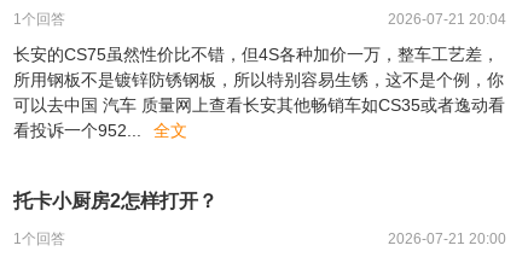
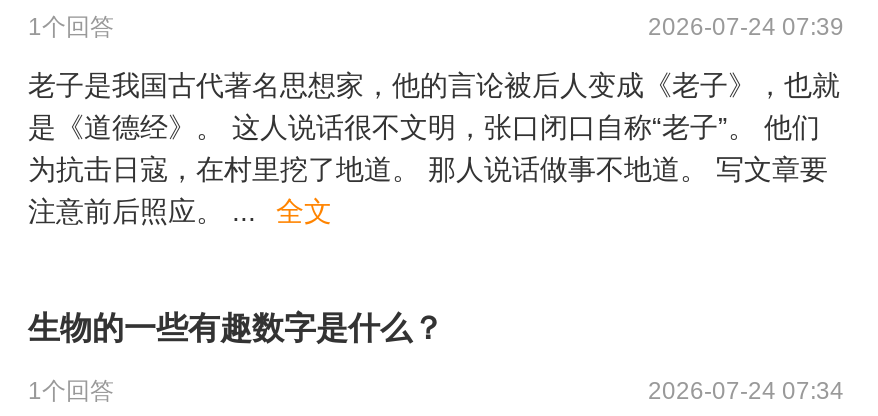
[388,11,506,28] 2026-07-21 20:04 -> [648,13,844,41] 2026-07-24 07:39
[13,45,505,140] 长安的CS75虽然性价比不错，但4S各种加价一万，整车工艺差， | 所用钢板不是镀锌防锈钢板，所以特别容易生锈，这不是个例，你 | 可以去中国 汽车 质量网上查看长安其他畅销车如CS35或者逸动看 | 看投诉一个952... -> [28,69,840,227] 老子是我国古代著名思想家，他的言论被后人变成《老子》，也就 | 是《道德经》。 这人说话很不文明，张口闭口自称“老子”。 他们 | 为抗击日寇，在村里挖了地道。 那人说话做事不地道。 写文章要 | 注意前后照应。...
[13,191,217,211] 托卡小厨房2怎样打开？ -> [28,311,444,345] 生物的一些有趣数字是什么？
[388,230,506,247] 2026-07-21 20:00 -> [648,377,844,405] 2026-07-24 07:34

